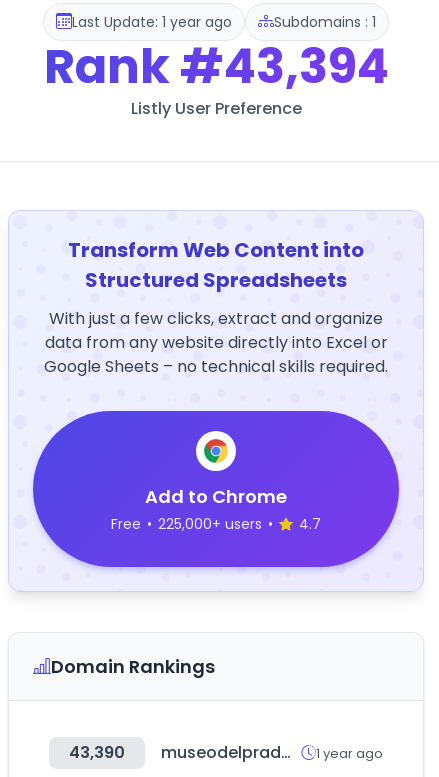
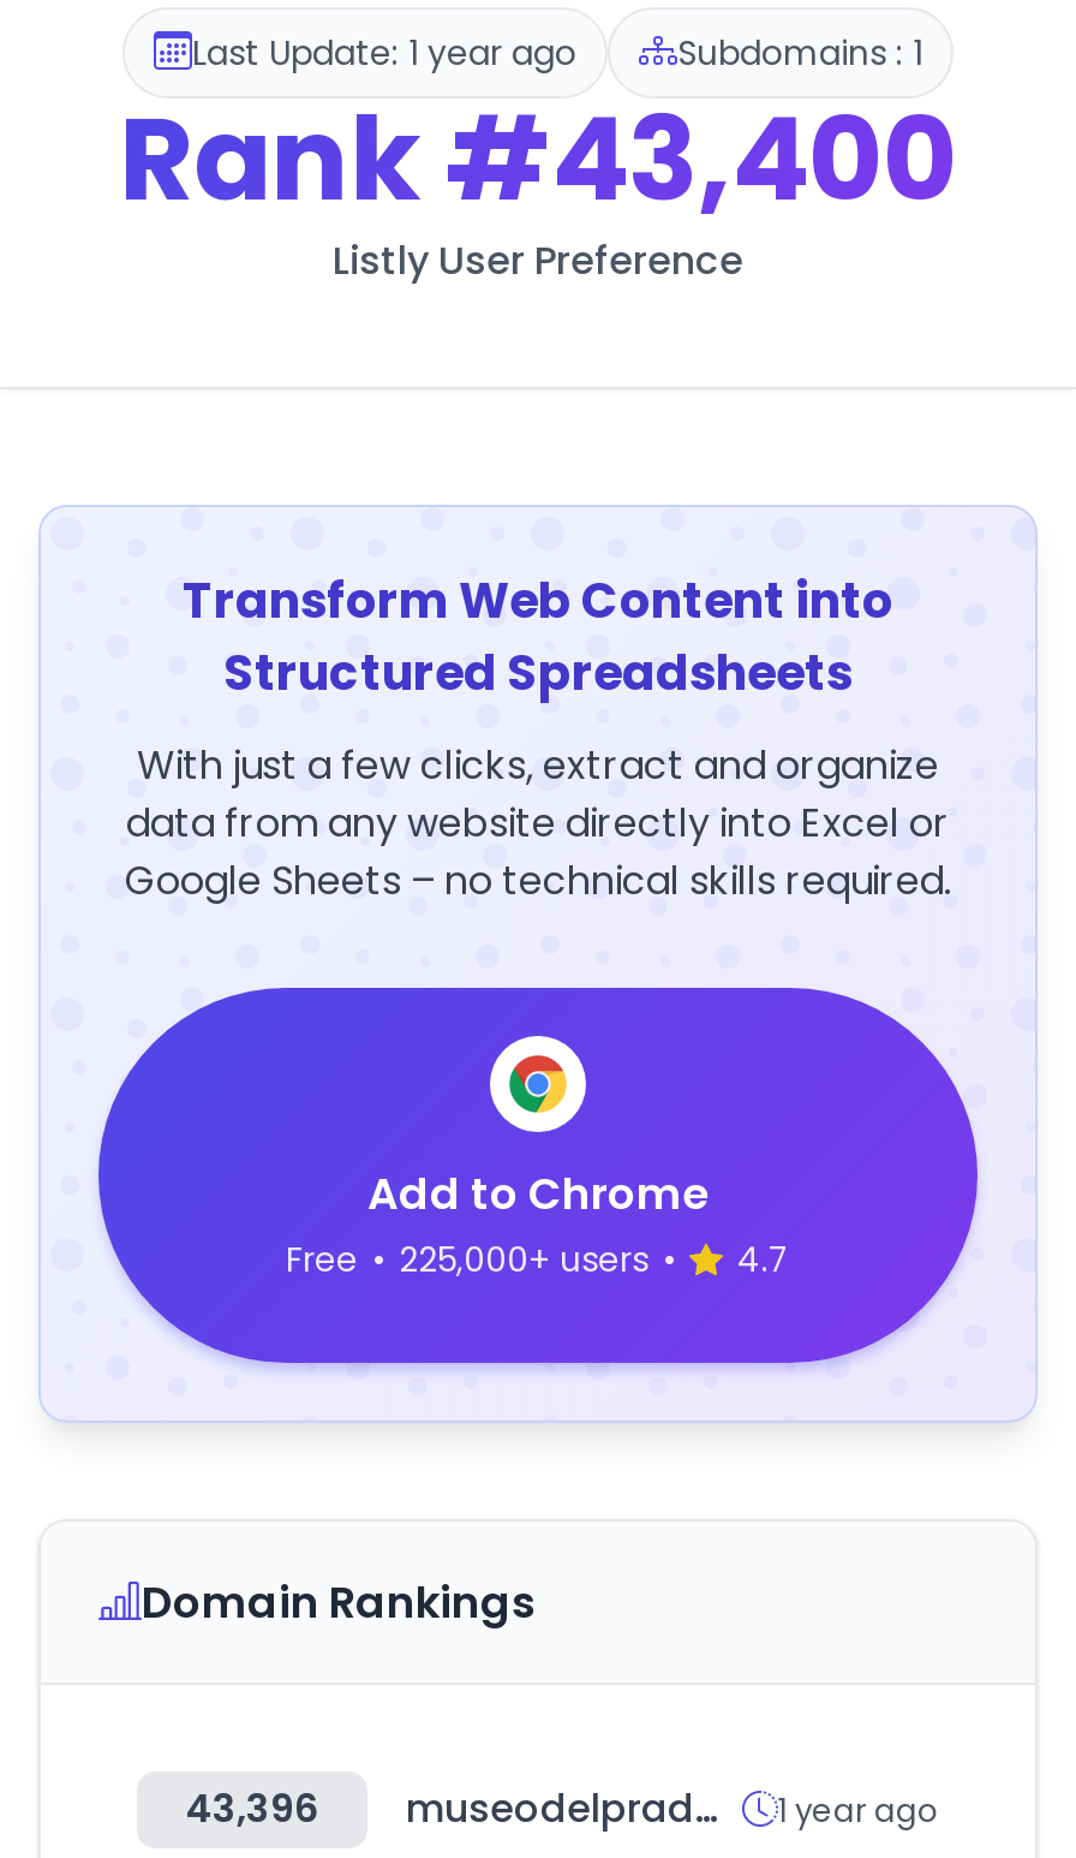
[43,33,388,100] Rank #43,394 -> [119,79,957,240] Rank #43,400
[69,741,125,764] 43,390 -> [186,1781,318,1836] 43,396

